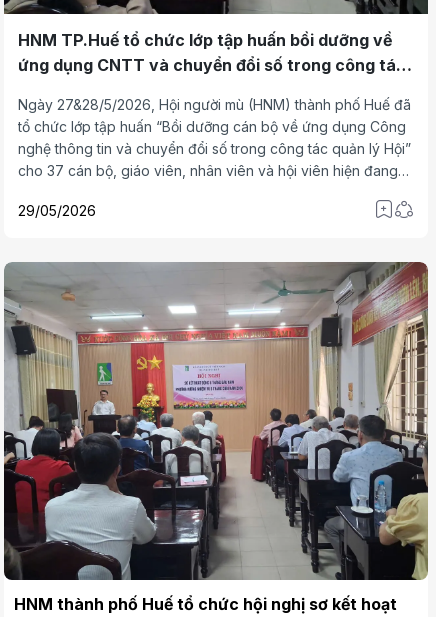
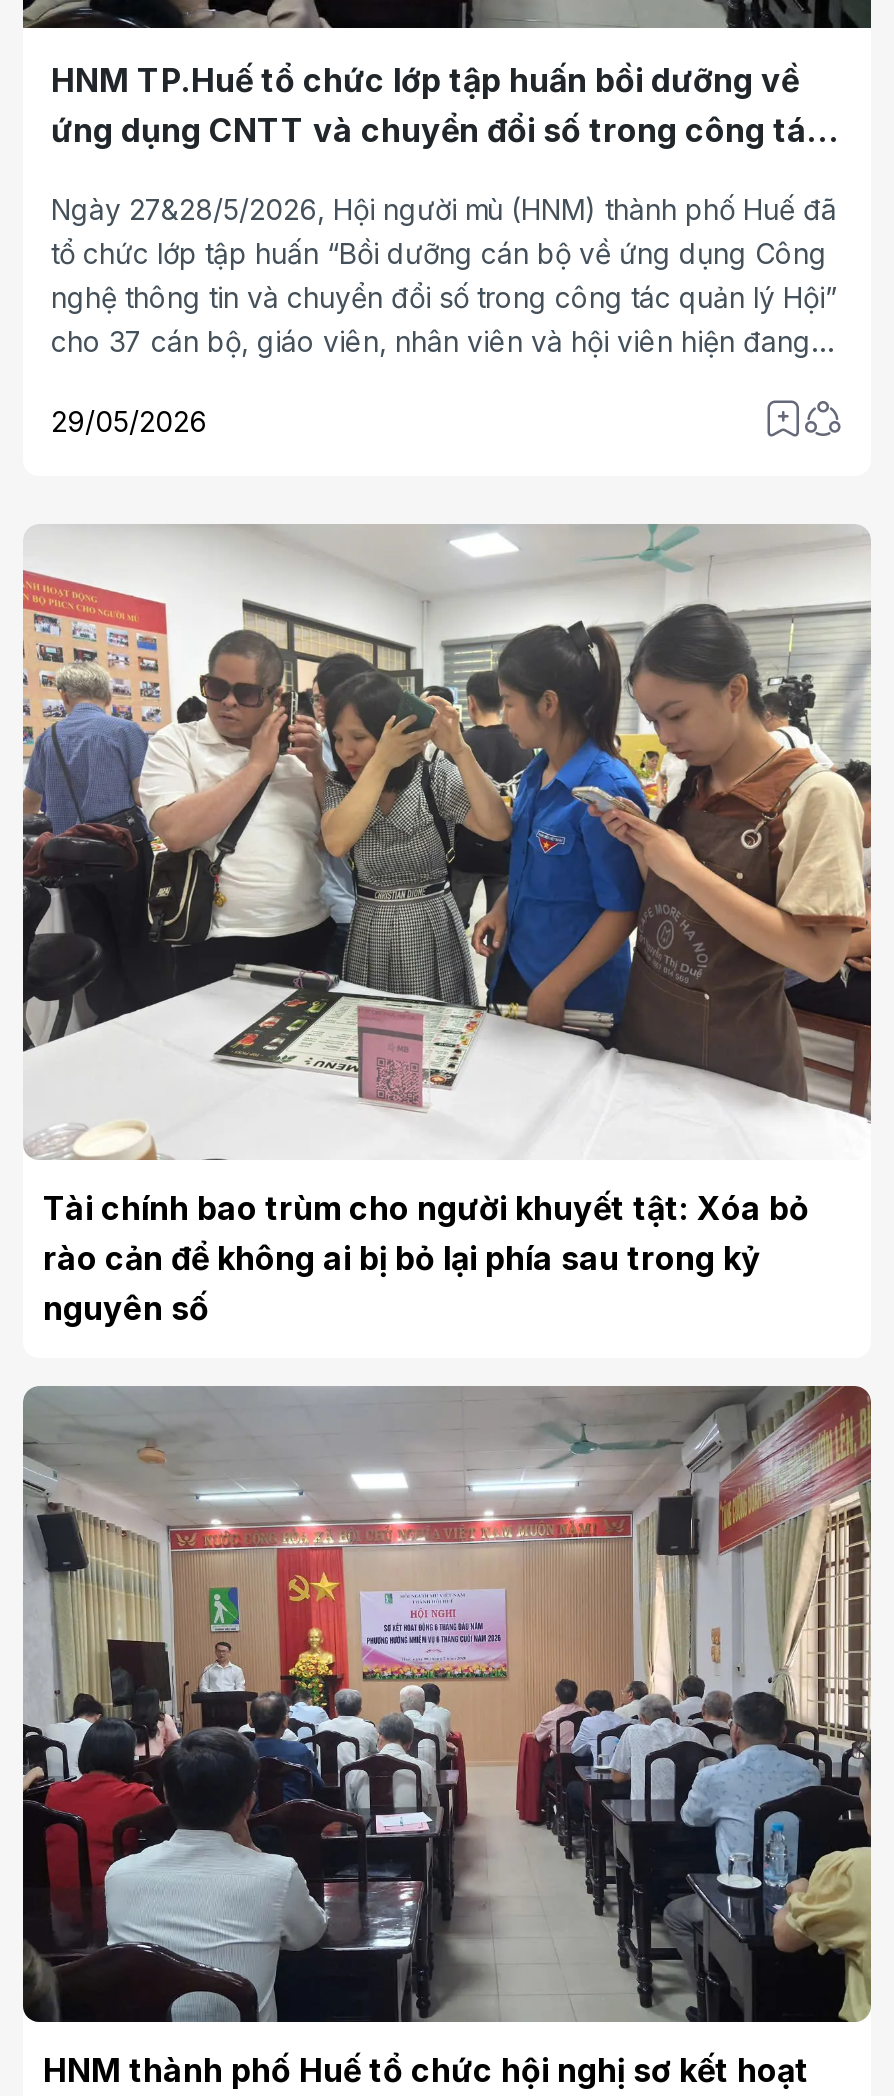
none -> [21,524,873,1328] [image] | Tài chính bao trùm cho người khuyết tật: Xóa bỏ | rào cản để không ai bị bỏ lại phía sau trong kỷ | nguyên số

